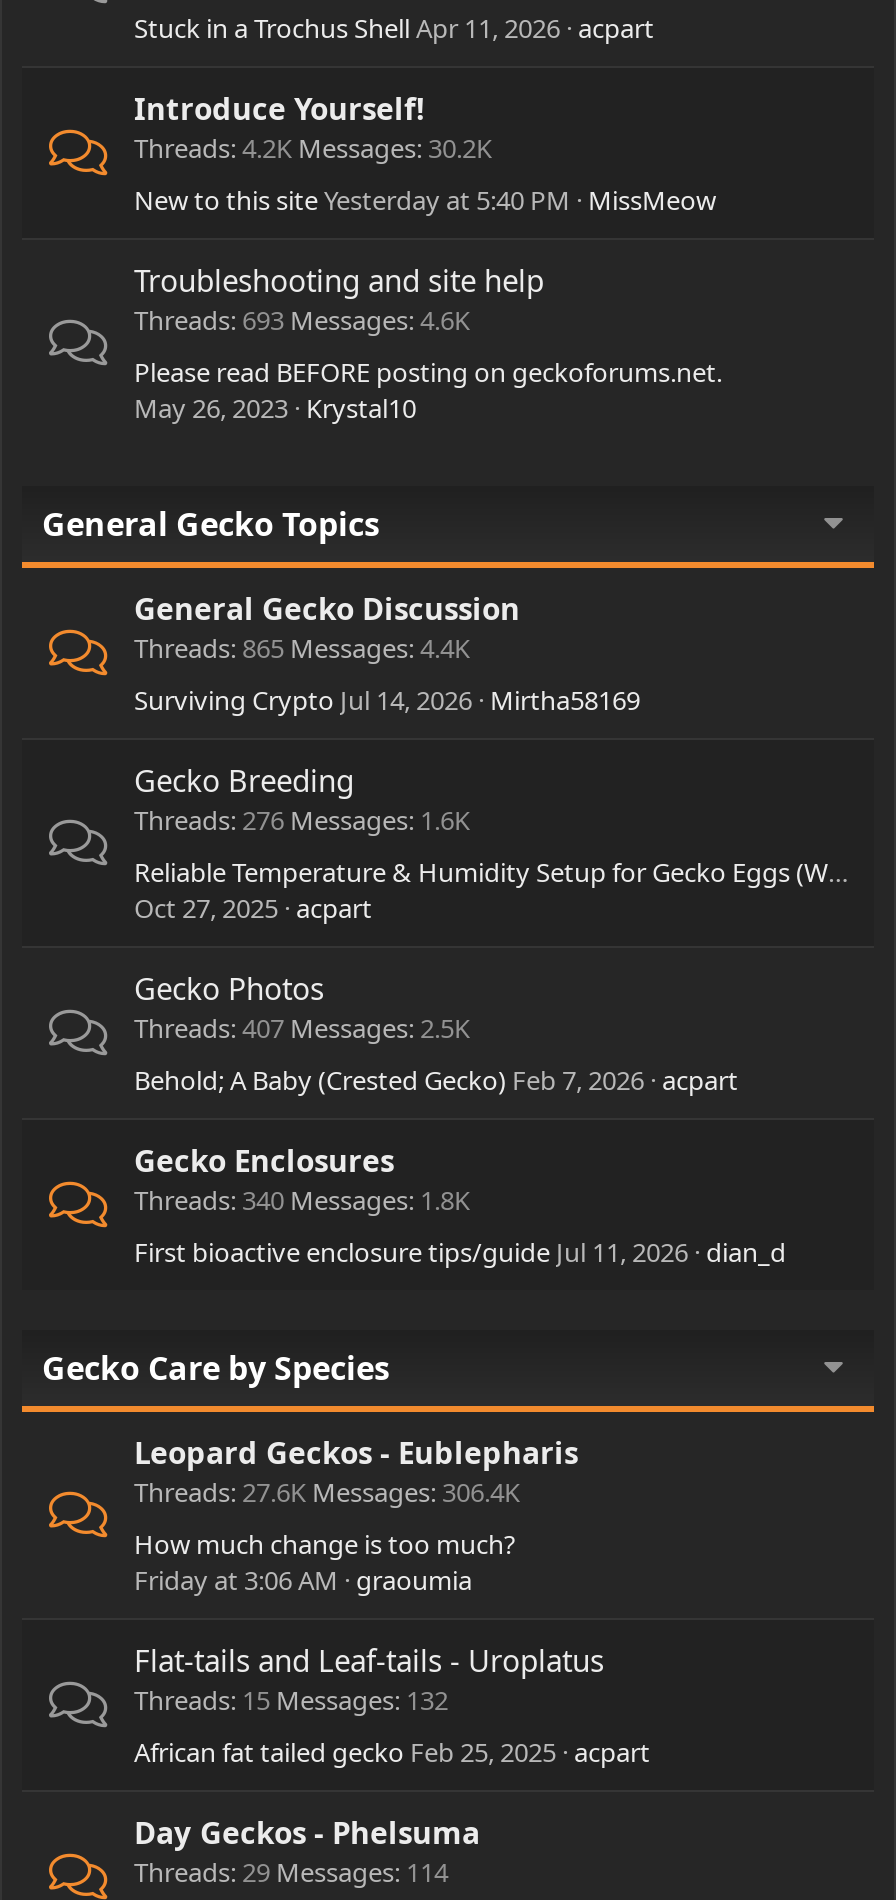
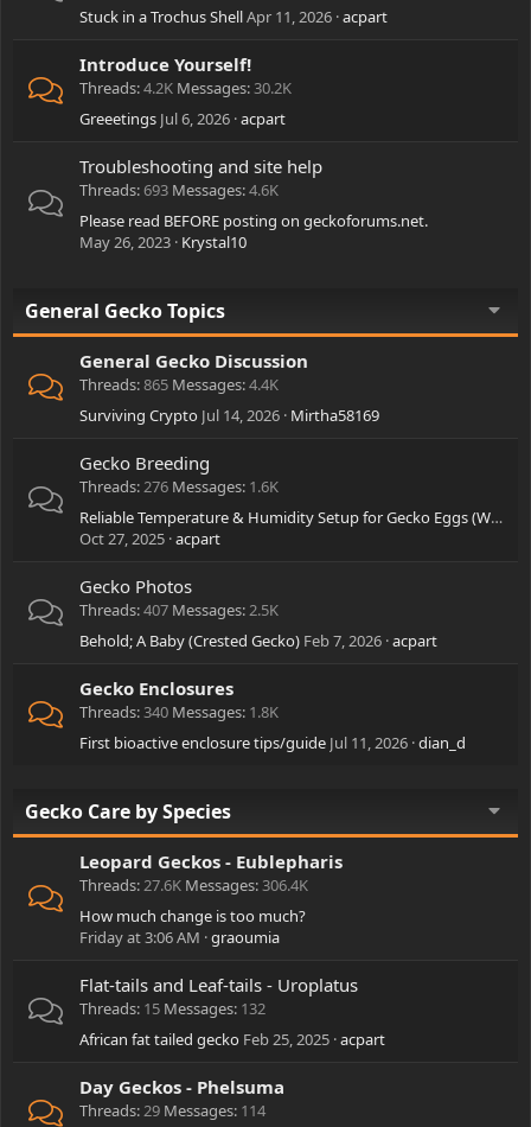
[134,181,716,217] New to this site Yesterday at 5:40 PM MissMeow -> [79,107,286,129] Greeetings Jul 6, 2026 acpart

